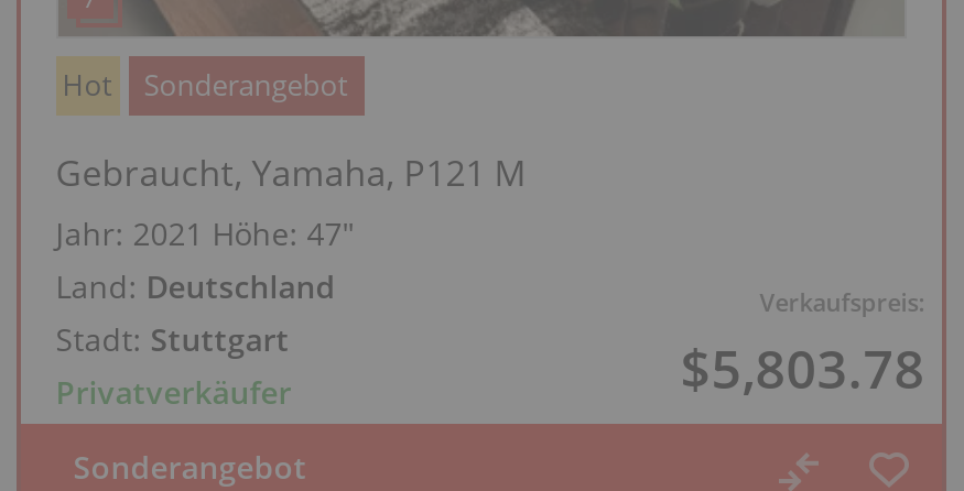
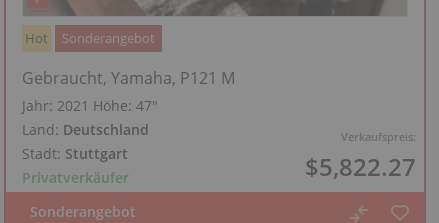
[680,330,925,403] $5,803.78 -> [305,150,416,183] $5,822.27

